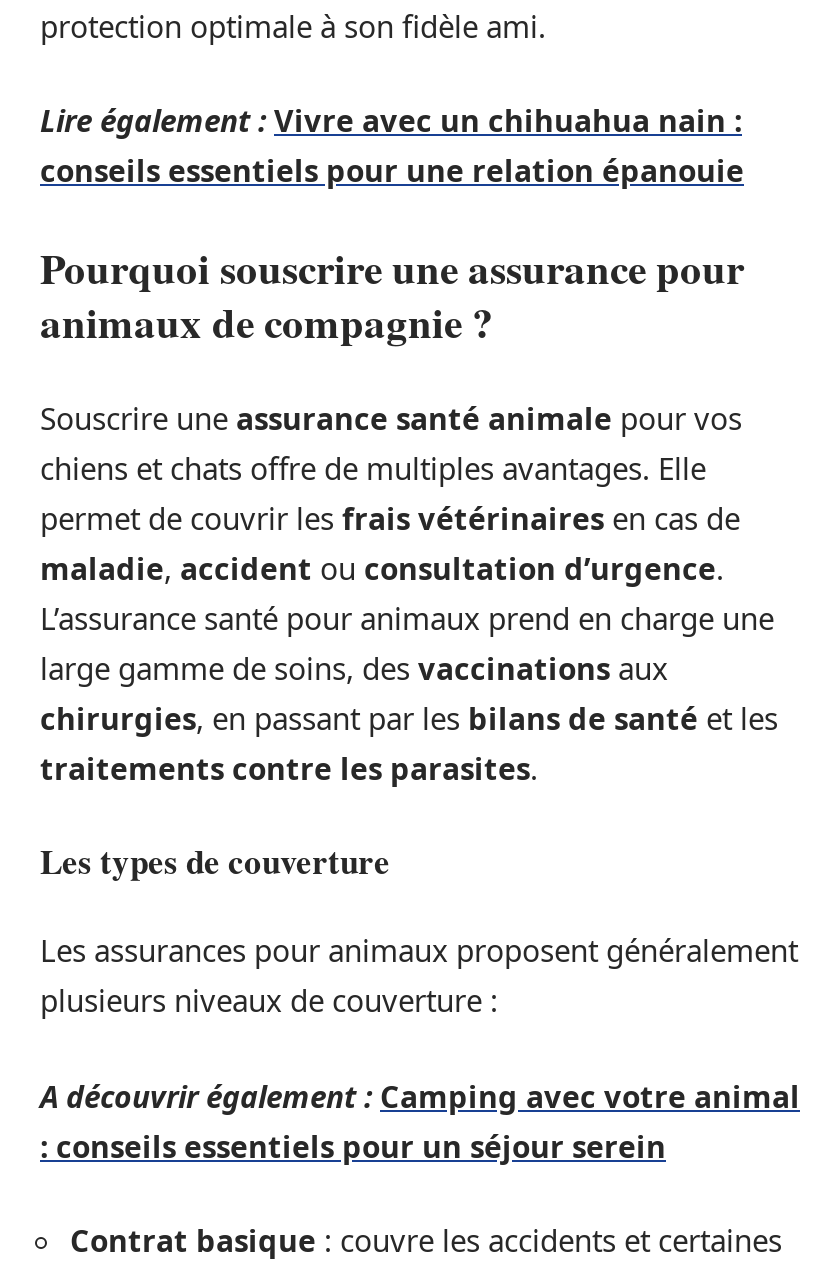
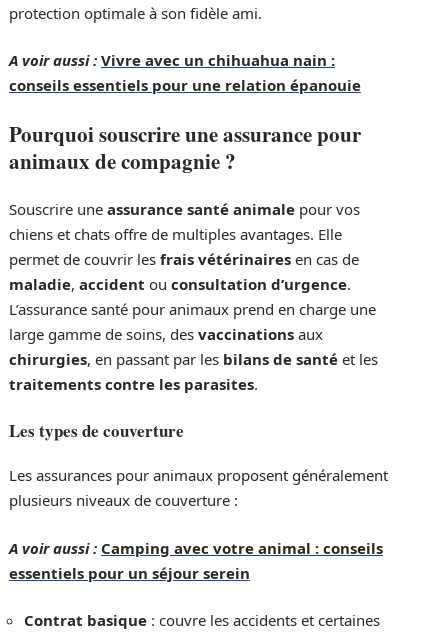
[40,101,742,141] Lire également : Vivre avec un chihuahua nain : -> [9,50,335,70] A voir aussi : Vivre avec un chihuahua nain :
[40,1076,800,1166] A découvrir également : Camping avec votre animal | : conseils essentiels pour un séjour serein -> [9,538,383,583] A voir aussi : Camping avec votre animal : conseils | essentiels pour un séjour serein

